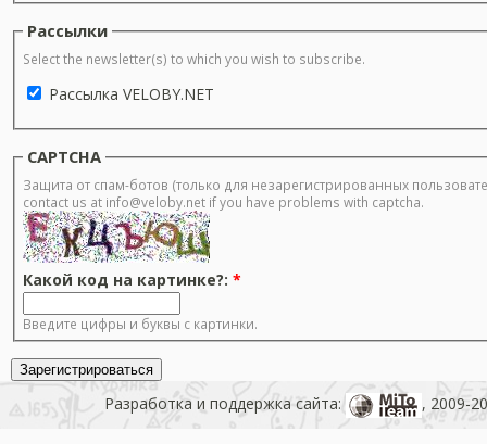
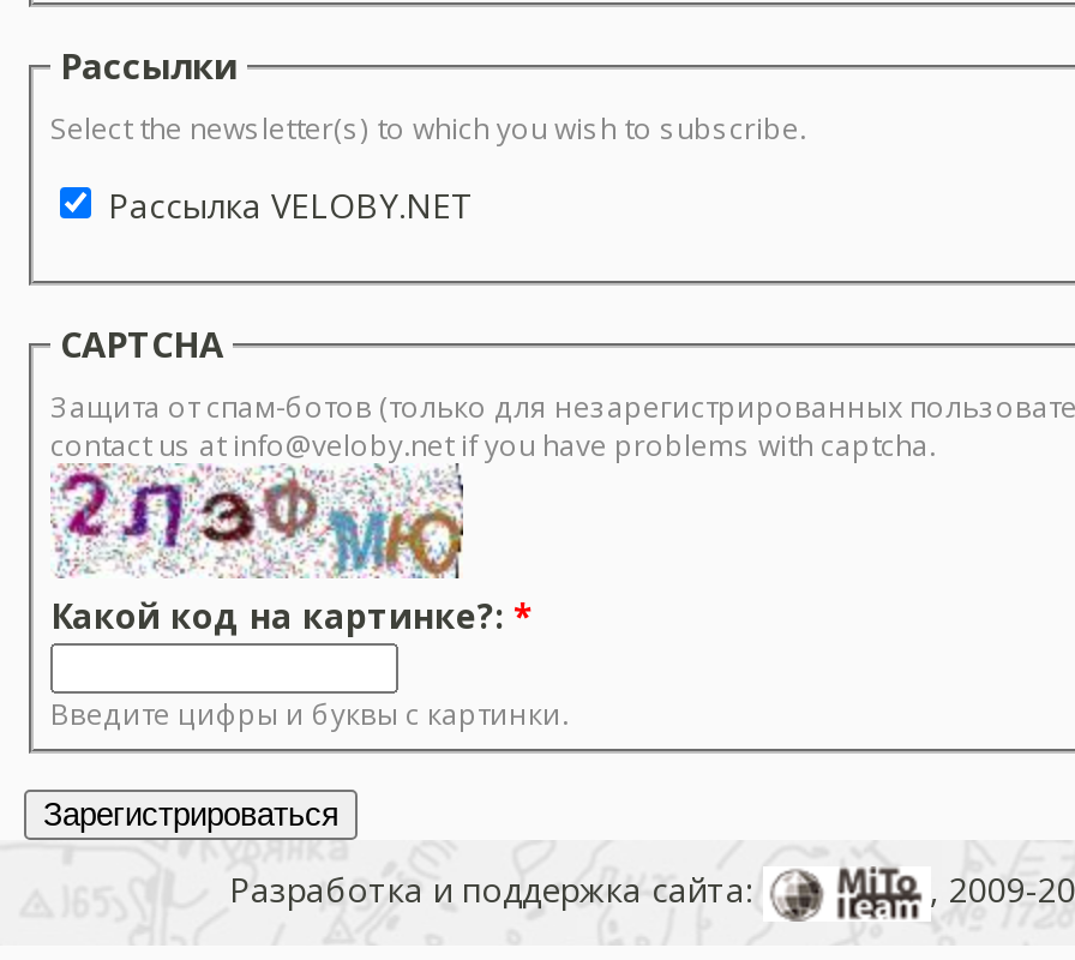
[22,214,211,264] [image] -> [48,470,466,581] [image]

